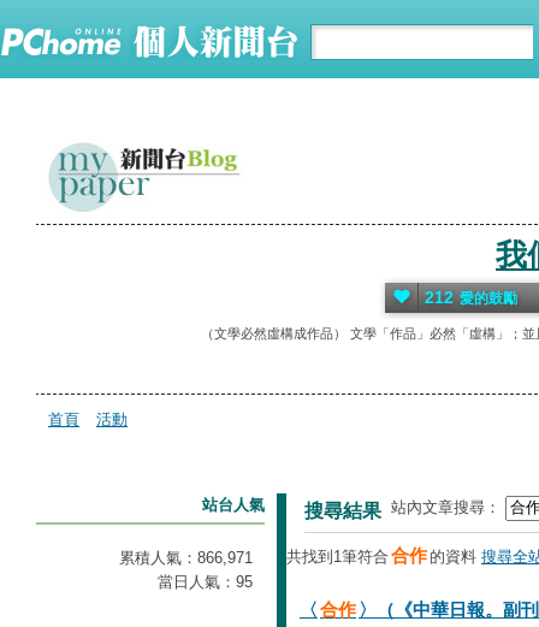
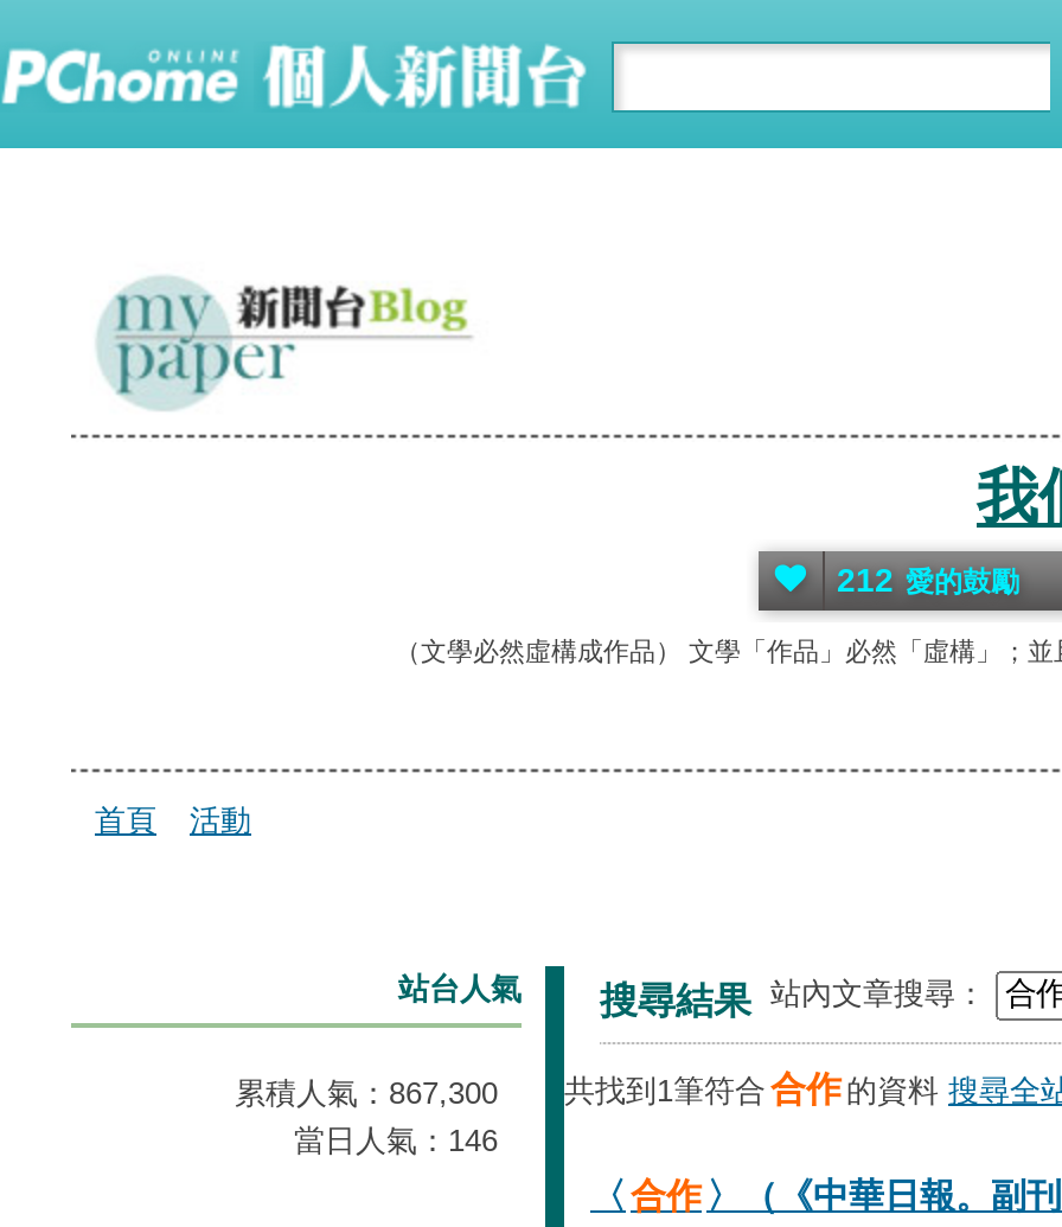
[119,549,253,567] 累積人氣：866,971 -> [235,1075,498,1111] 累積人氣：867,300
[158,573,253,591] 當日人氣：95 -> [294,1123,498,1158] 當日人氣：146

